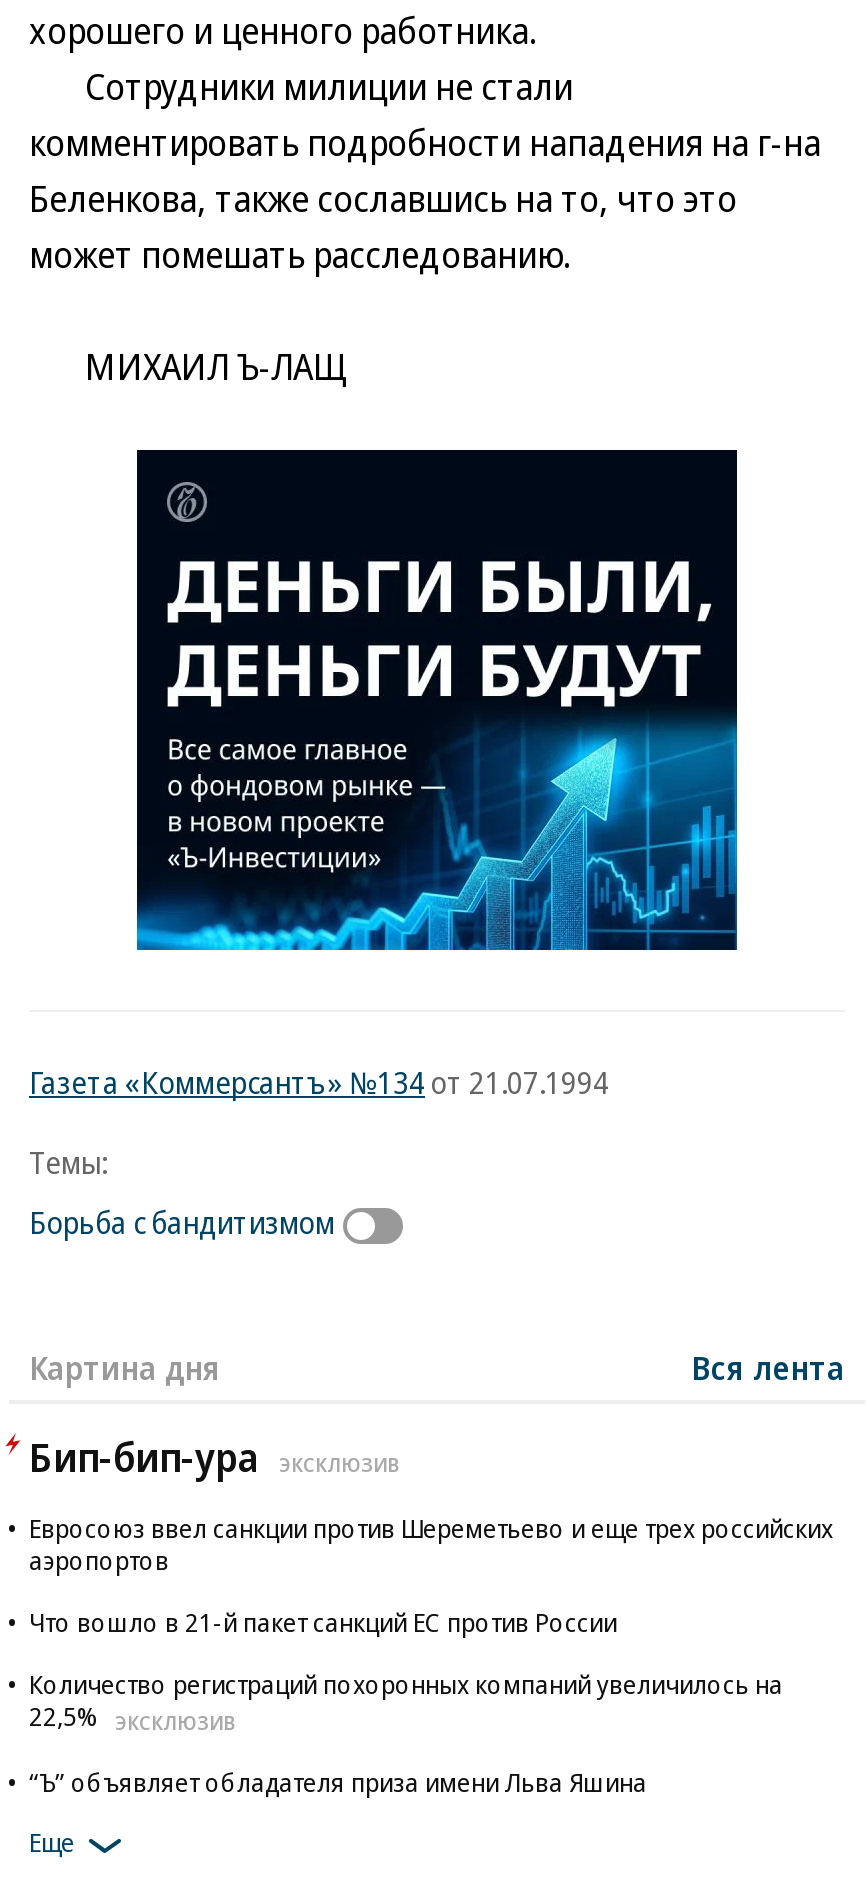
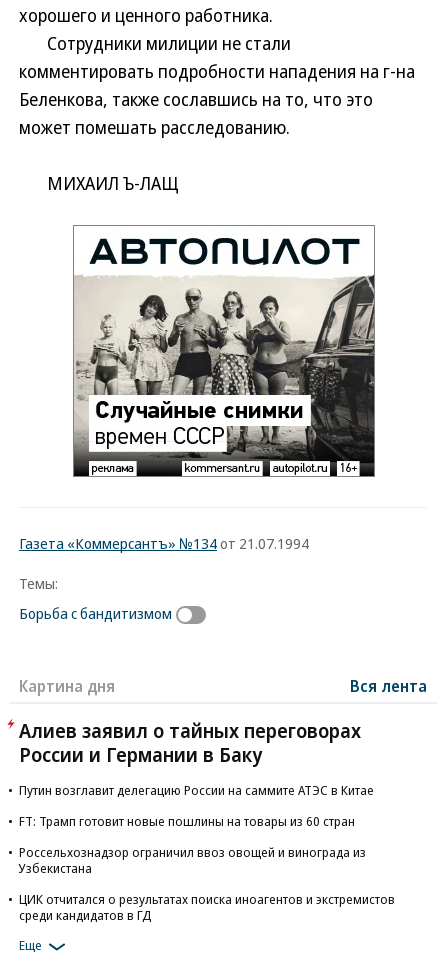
[135,450,741,952] [image] -> [72,227,376,478] [image]
[29,1430,399,1484] Бип-бип-ура | ЭКСКЛЮЗИВ -> [19,717,361,768] Алиев заявил о тайных переговорах | России и Германии в Баку
[29,1510,833,1578] Евросоюз ввел санкции против Шереметьево и еще трех российских | аэропортов -> [19,781,374,799] Путин возглавит делегацию России на саммите АТЭС в Китае
[29,1604,617,1640] Что вошло в 21-й пакет санкций ЕС против России -> [19,812,355,830] FT: Трамп готовит новые пошлины на товары из 60 стран
[29,1666,783,1735] Количество регистраций похоронных компаний увеличилось на | 22,5% ЭКСКЛЮЗИВ -> [19,843,366,877] Россельхознадзор ограничил ввоз овощей и винограда из | Узбекистана
[29,1763,647,1799] “Ъ” объявляет обладателя приза имени Льва Яшина -> [19,890,395,924] ЦИК отчитался о результатах поиска иноагентов и экстремистов | среди кандидатов в ГД

